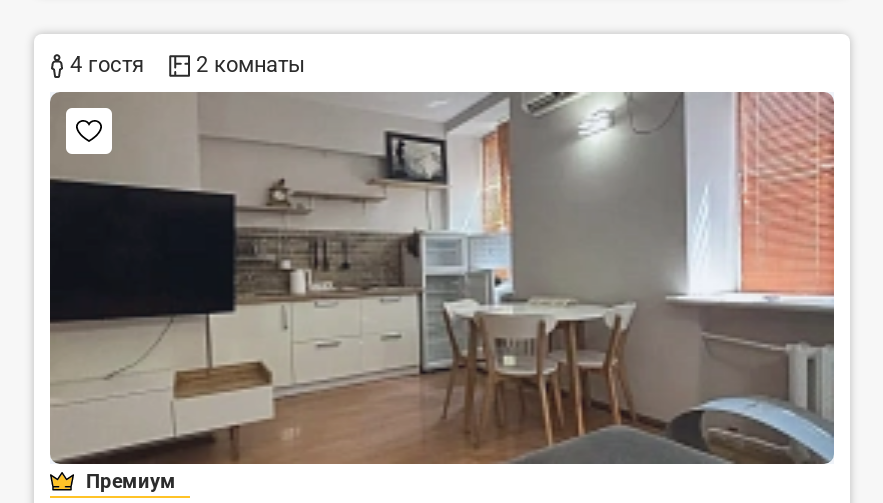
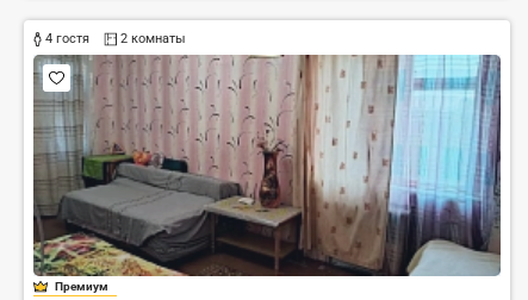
[48,90,836,466] [image] -> [32,55,502,277] [image]

